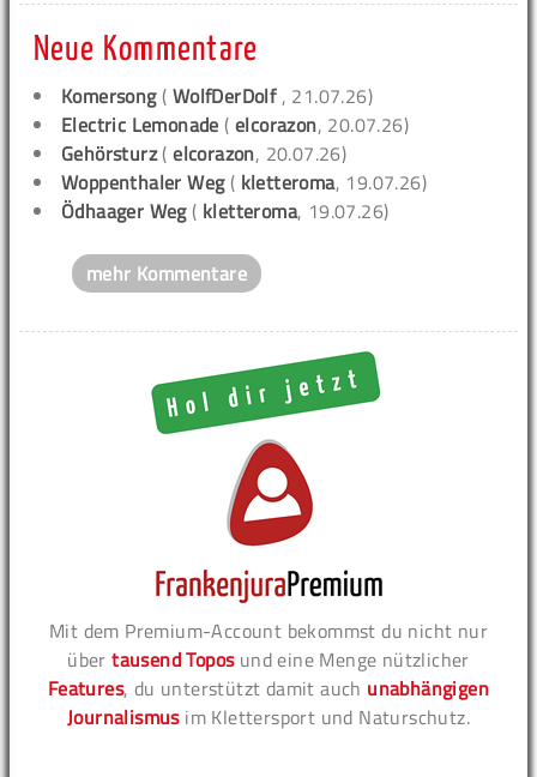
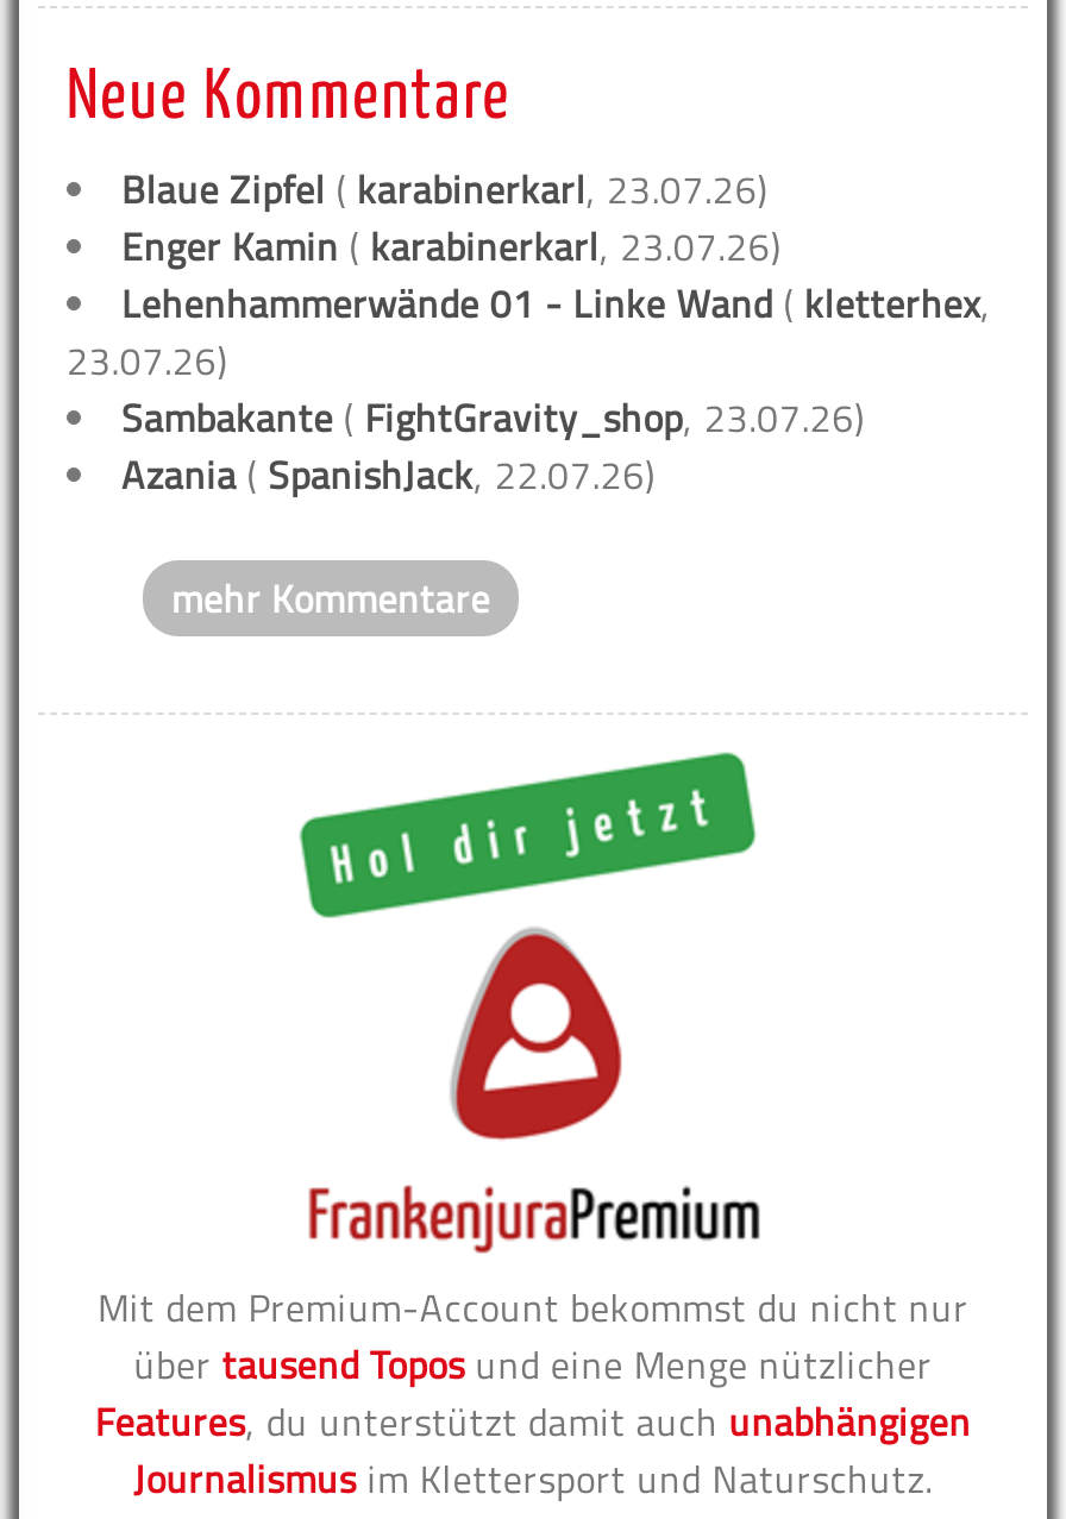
[61,81,427,225] Komersong (WolfDerDolf, 21.07.26) | Electric Lemonade (elcorazon, 20.07.26) | Gehörsturz (elcorazon, 20.07.26) | Woppenthaler Weg (kletteroma, 19.07.26) | Ödhaager Weg (kletteroma, 19.07.26) -> [67,159,991,502] Blaue Zipfel (karabinerkarl, 23.07.26) | Enger Kamin (karabinerkarl, 23.07.26) | Lehenhammerwände 01 - Linke Wand (kletterhex, | 23.07.26) | Sambakante (FightGravity_shop, 23.07.26) | Azania (SpanishJack, 22.07.26)

